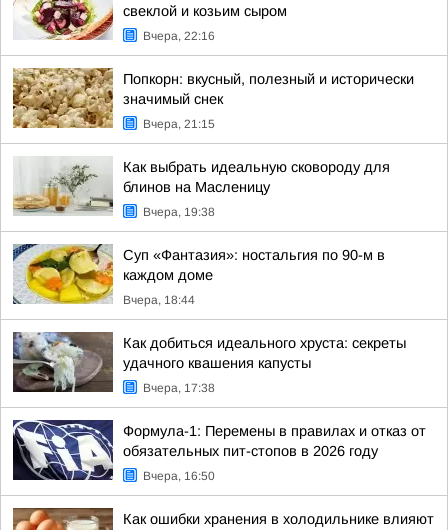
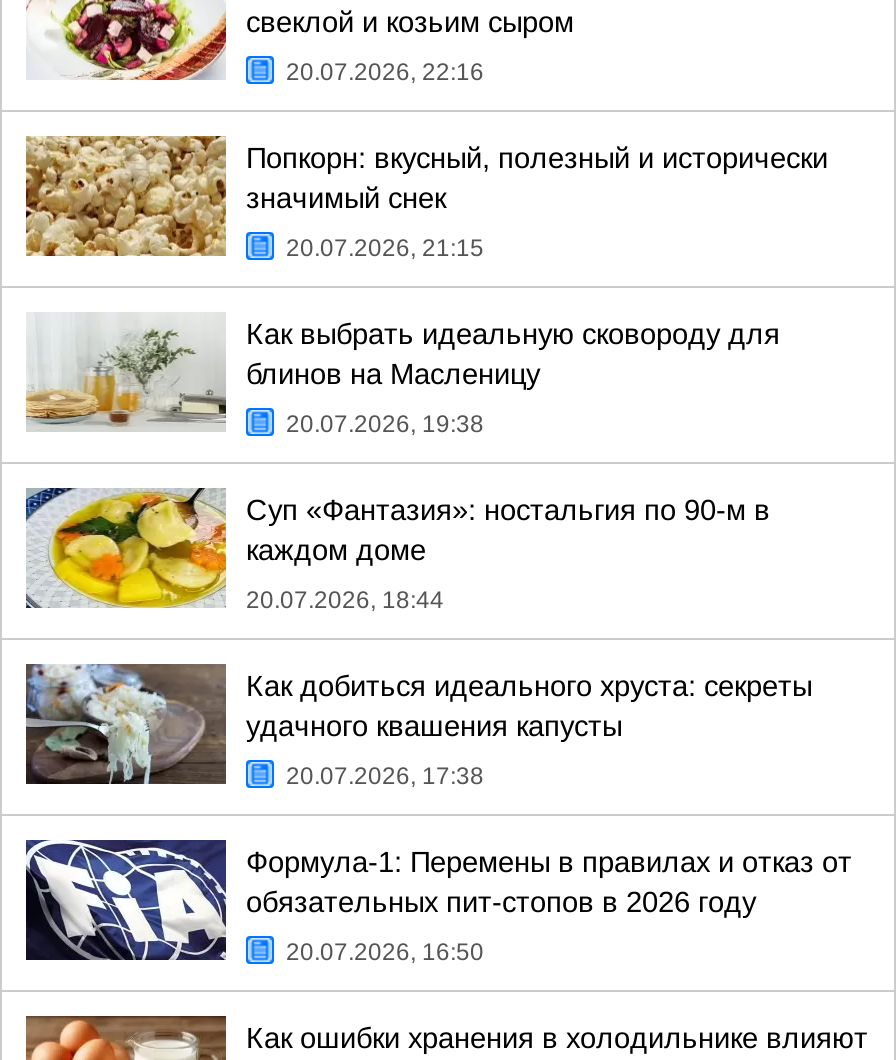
[143,29,215,43] Вчера, 22:16 -> [286,58,484,86] 20.07.2026, 22:16
[143,117,215,131] Вчера, 21:15 -> [286,234,484,262] 20.07.2026, 21:15
[143,205,215,219] Вчера, 19:38 -> [286,410,484,438] 20.07.2026, 19:38
[123,293,195,307] Вчера, 18:44 -> [246,586,444,614] 20.07.2026, 18:44
[143,381,215,395] Вчера, 17:38 -> [286,762,484,790] 20.07.2026, 17:38
[143,469,215,483] Вчера, 16:50 -> [286,938,484,966] 20.07.2026, 16:50

